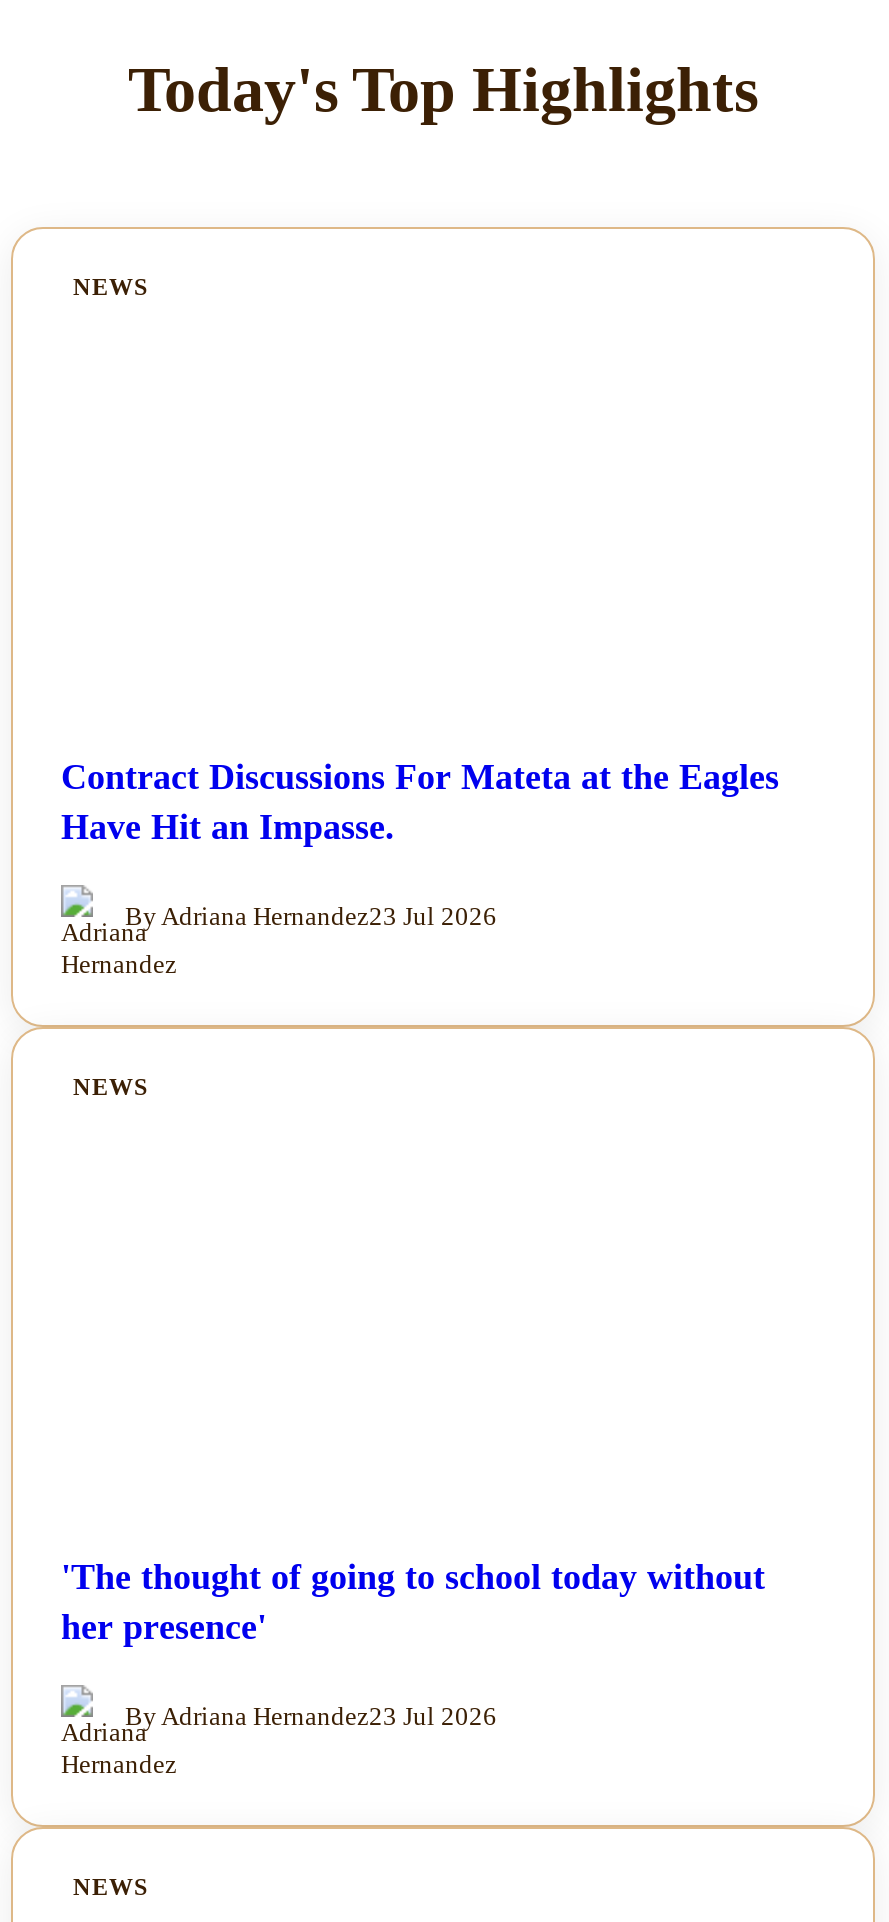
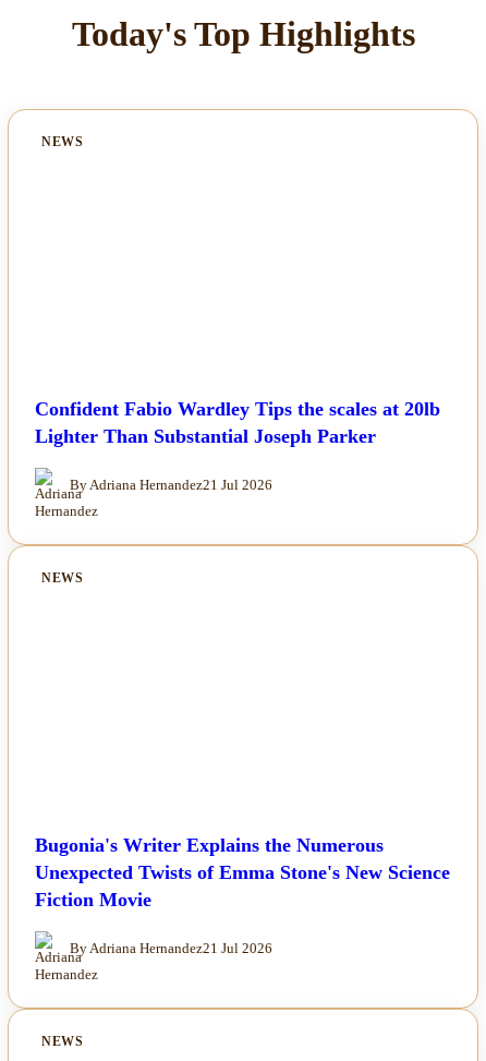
[61,757,779,847] Contract Discussions For Mateta at the Eagles | Have Hit an Impasse. -> [35,398,440,447] Confident Fabio Wardley Tips the scales at 20lb | Lighter Than Substantial Joseph Parker
[125,901,497,931] By Adriana Hernandez23 Jul 2026 -> [70,477,272,493] By Adriana Hernandez21 Jul 2026
[61,1557,765,1647] 'The thought of going to school today without | her presence' -> [35,834,450,911] Bugonia's Writer Explains the Numerous | Unexpected Twists of Emma Stone's New Science | Fiction Movie
[125,1701,497,1731] By Adriana Hernandez23 Jul 2026 -> [70,940,272,957] By Adriana Hernandez21 Jul 2026

